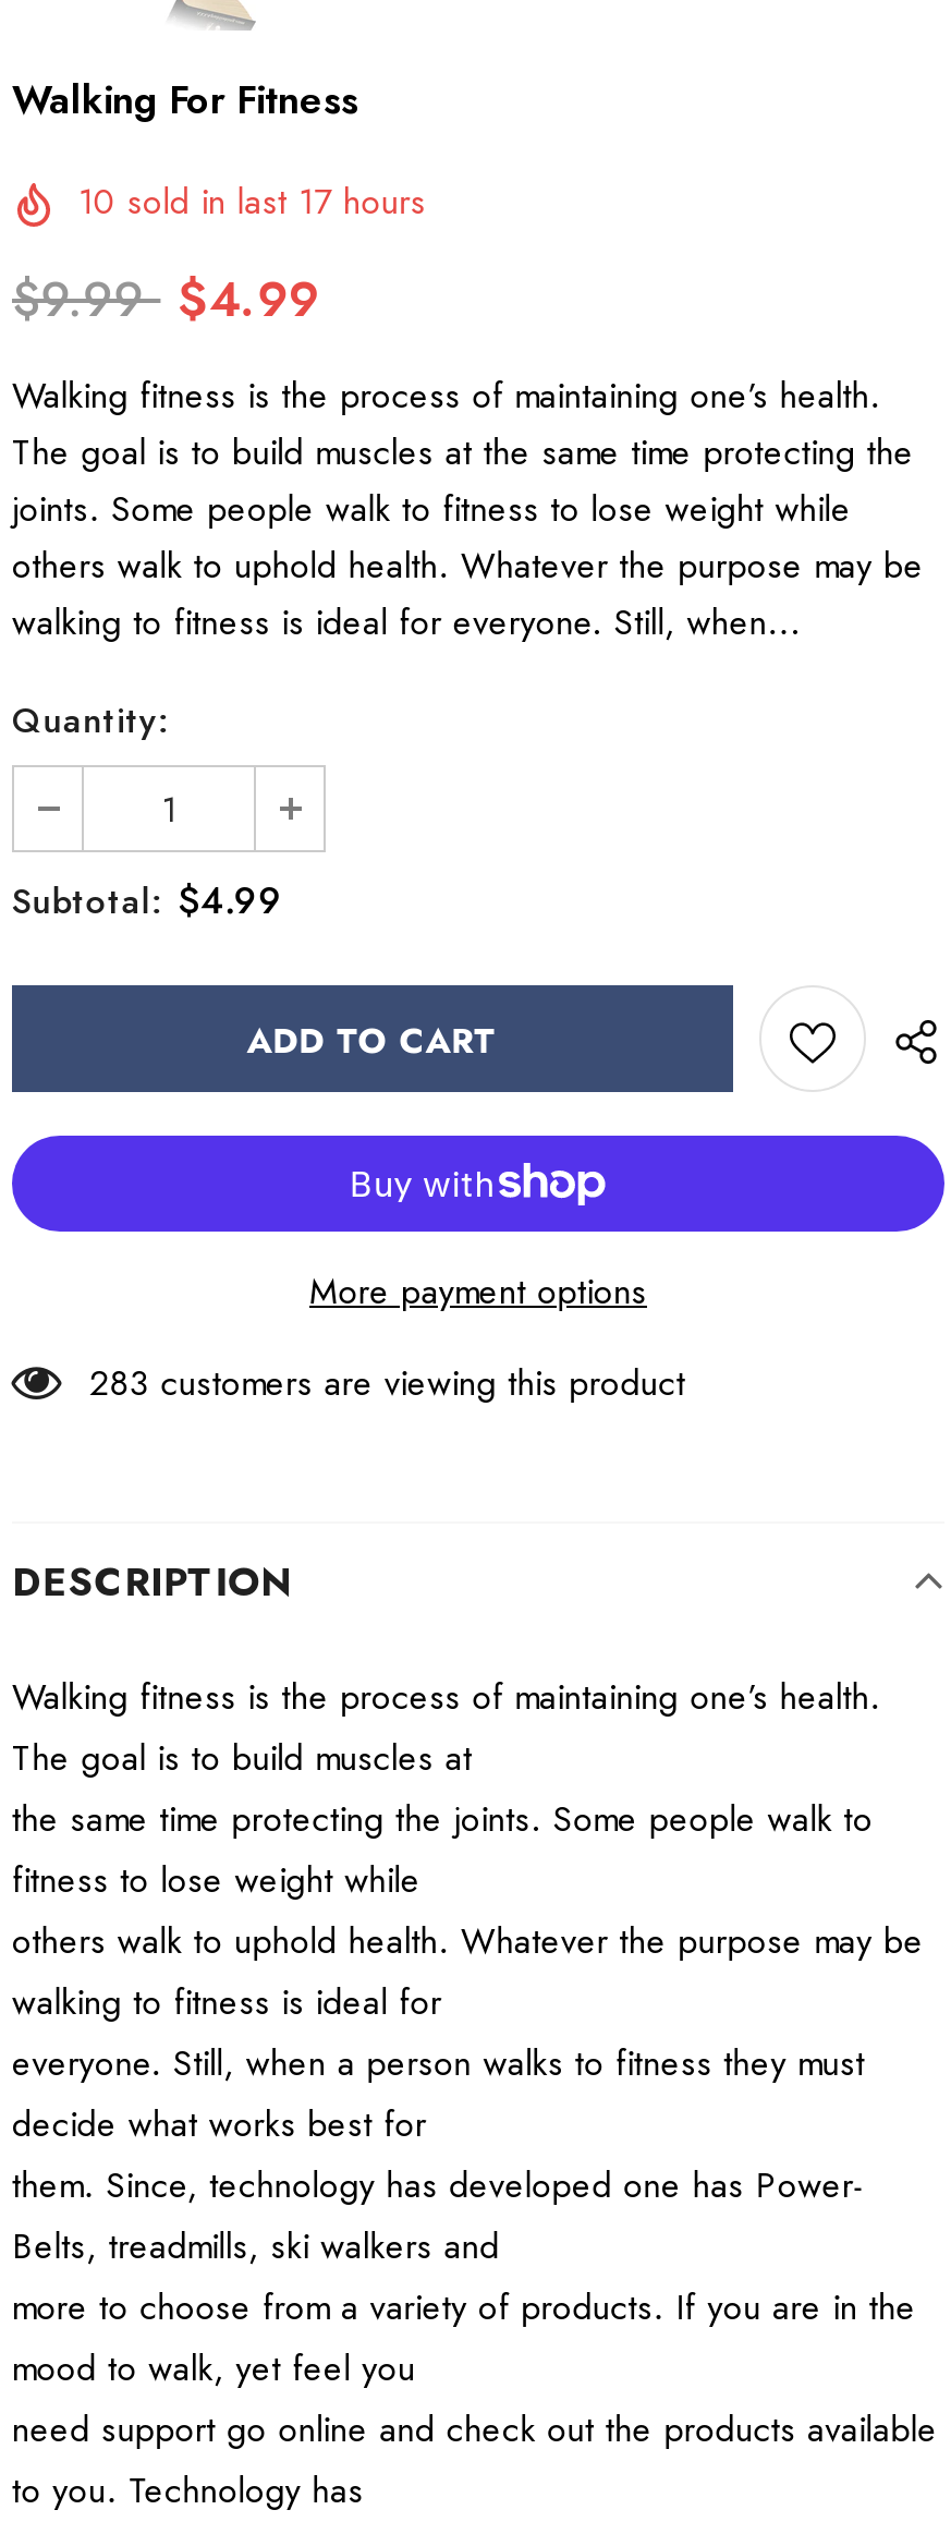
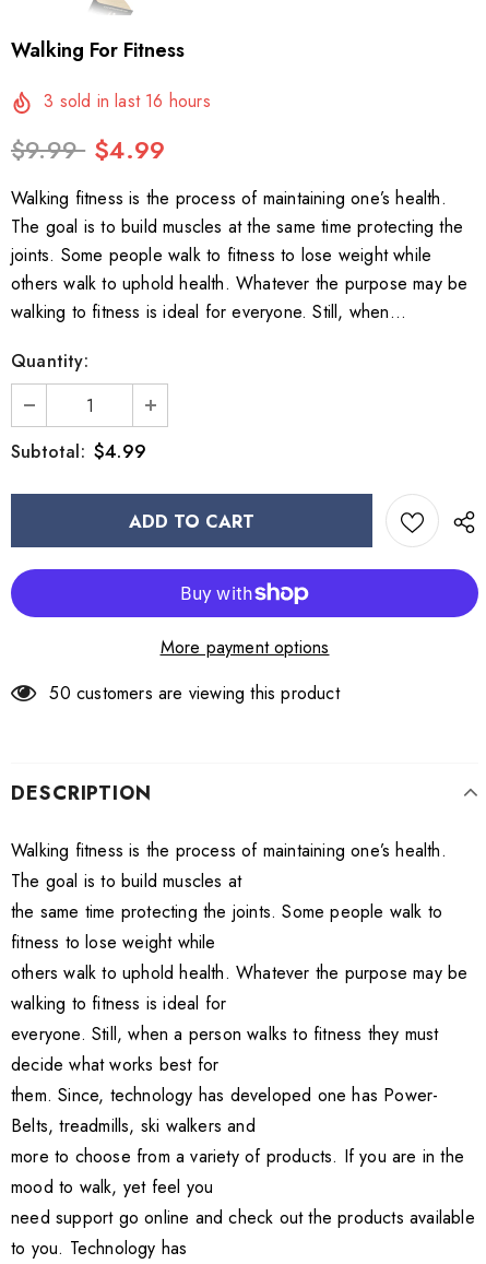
[78,177,426,227] 10 sold in last 17 hours -> [44,88,211,114] 3 sold in last 16 hours
[89,1358,685,1408] 283 customers are viewing this product -> [50,681,339,706] 50 customers are viewing this product

